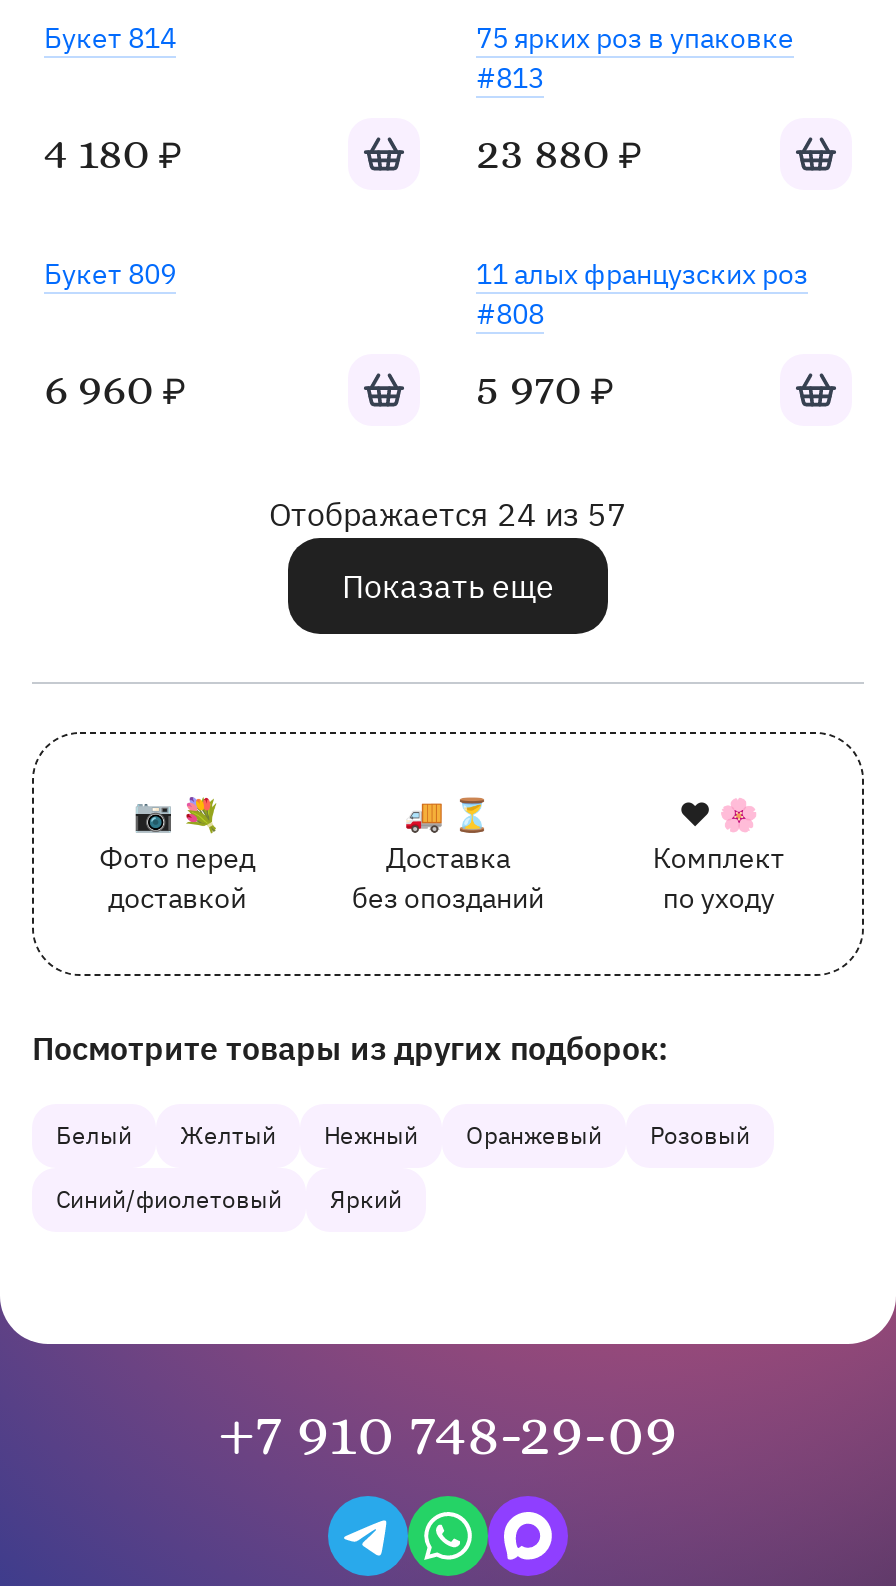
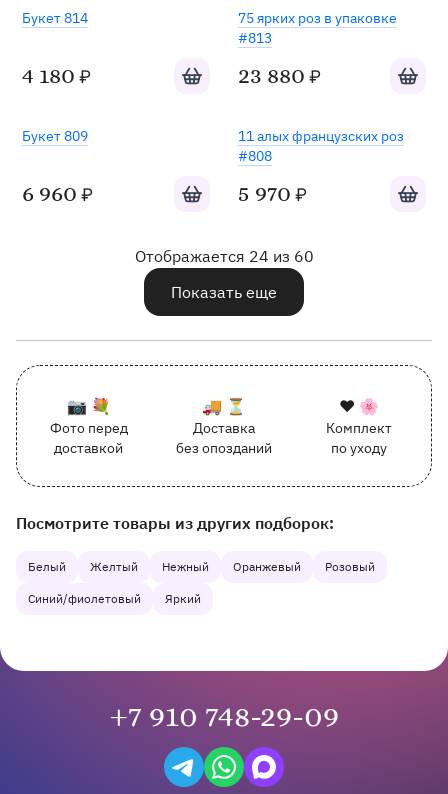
[269,494,627,534] Отображается 24 из 57 -> [134,246,313,266] Отображается 24 из 60

